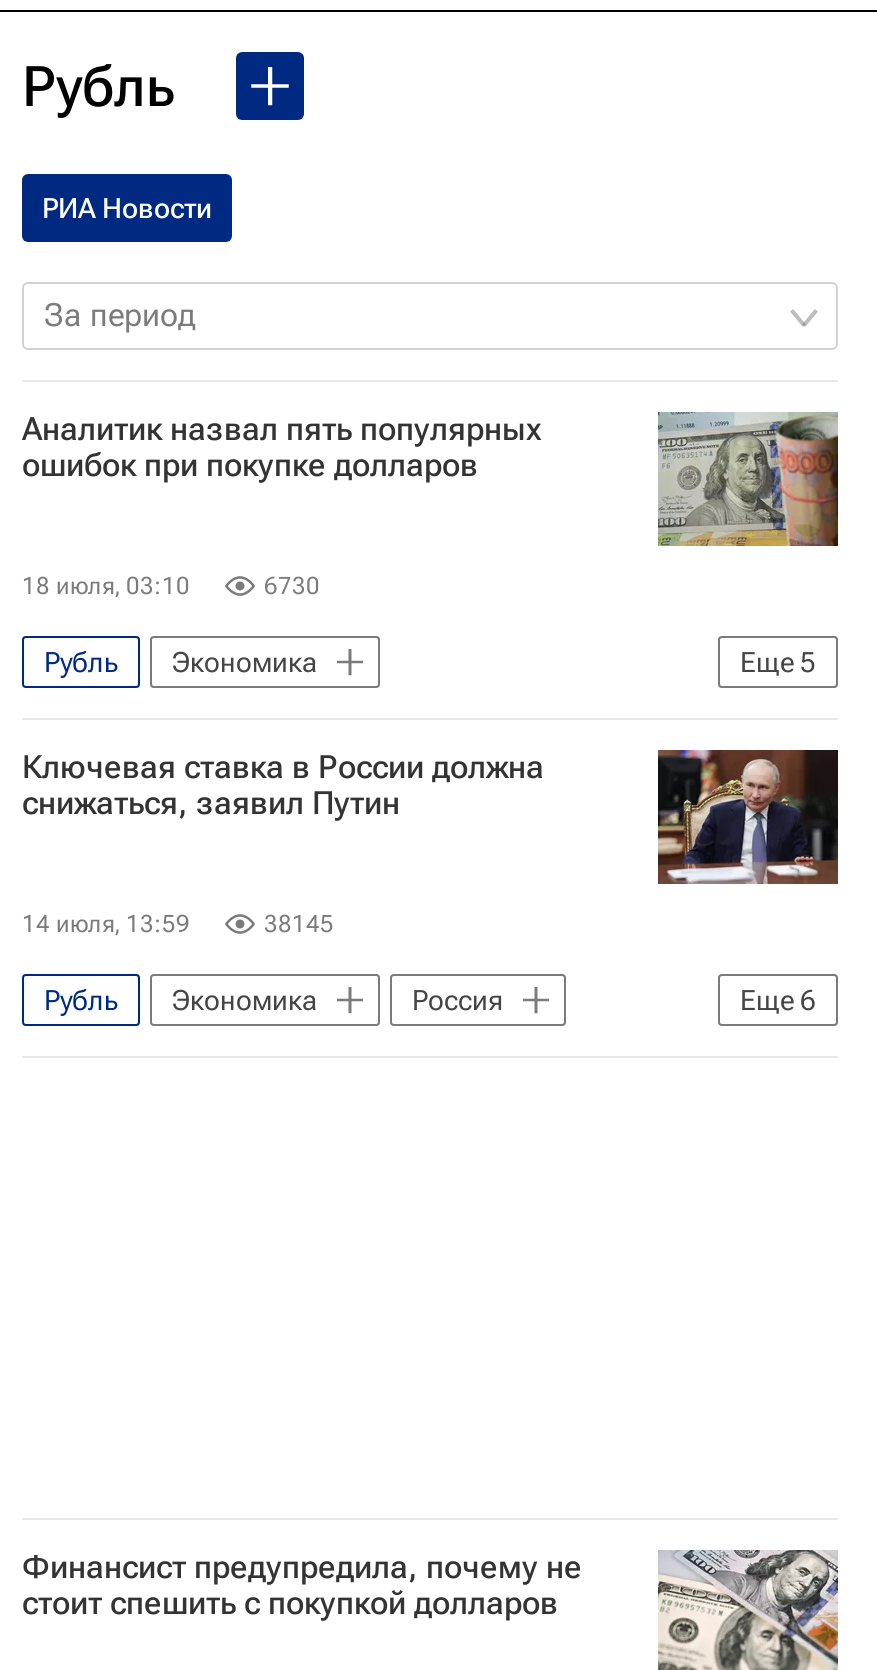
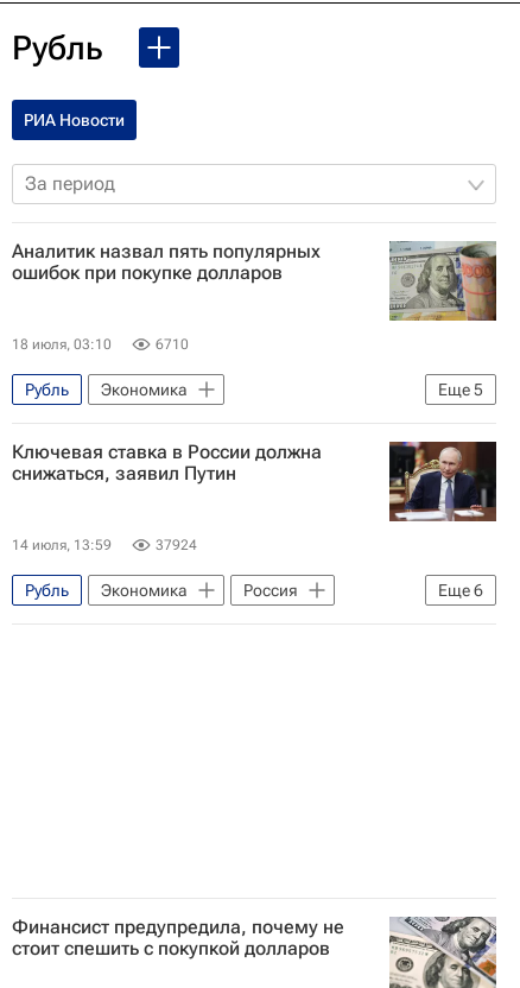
[264,572,320,600] 6730 -> [156,336,189,353] 6710
[264,910,334,938] 38145 -> [156,537,197,553] 37924

